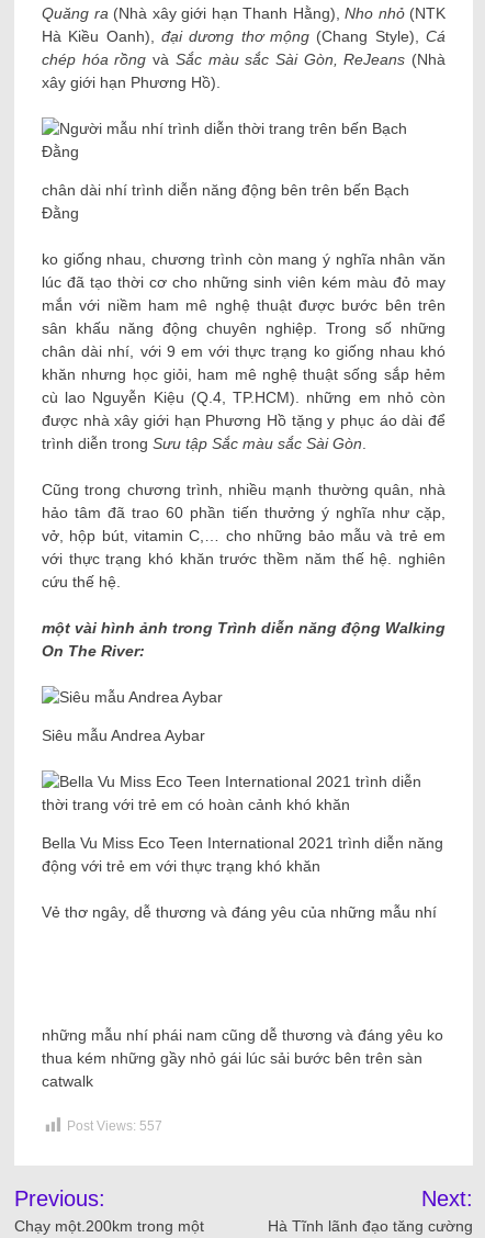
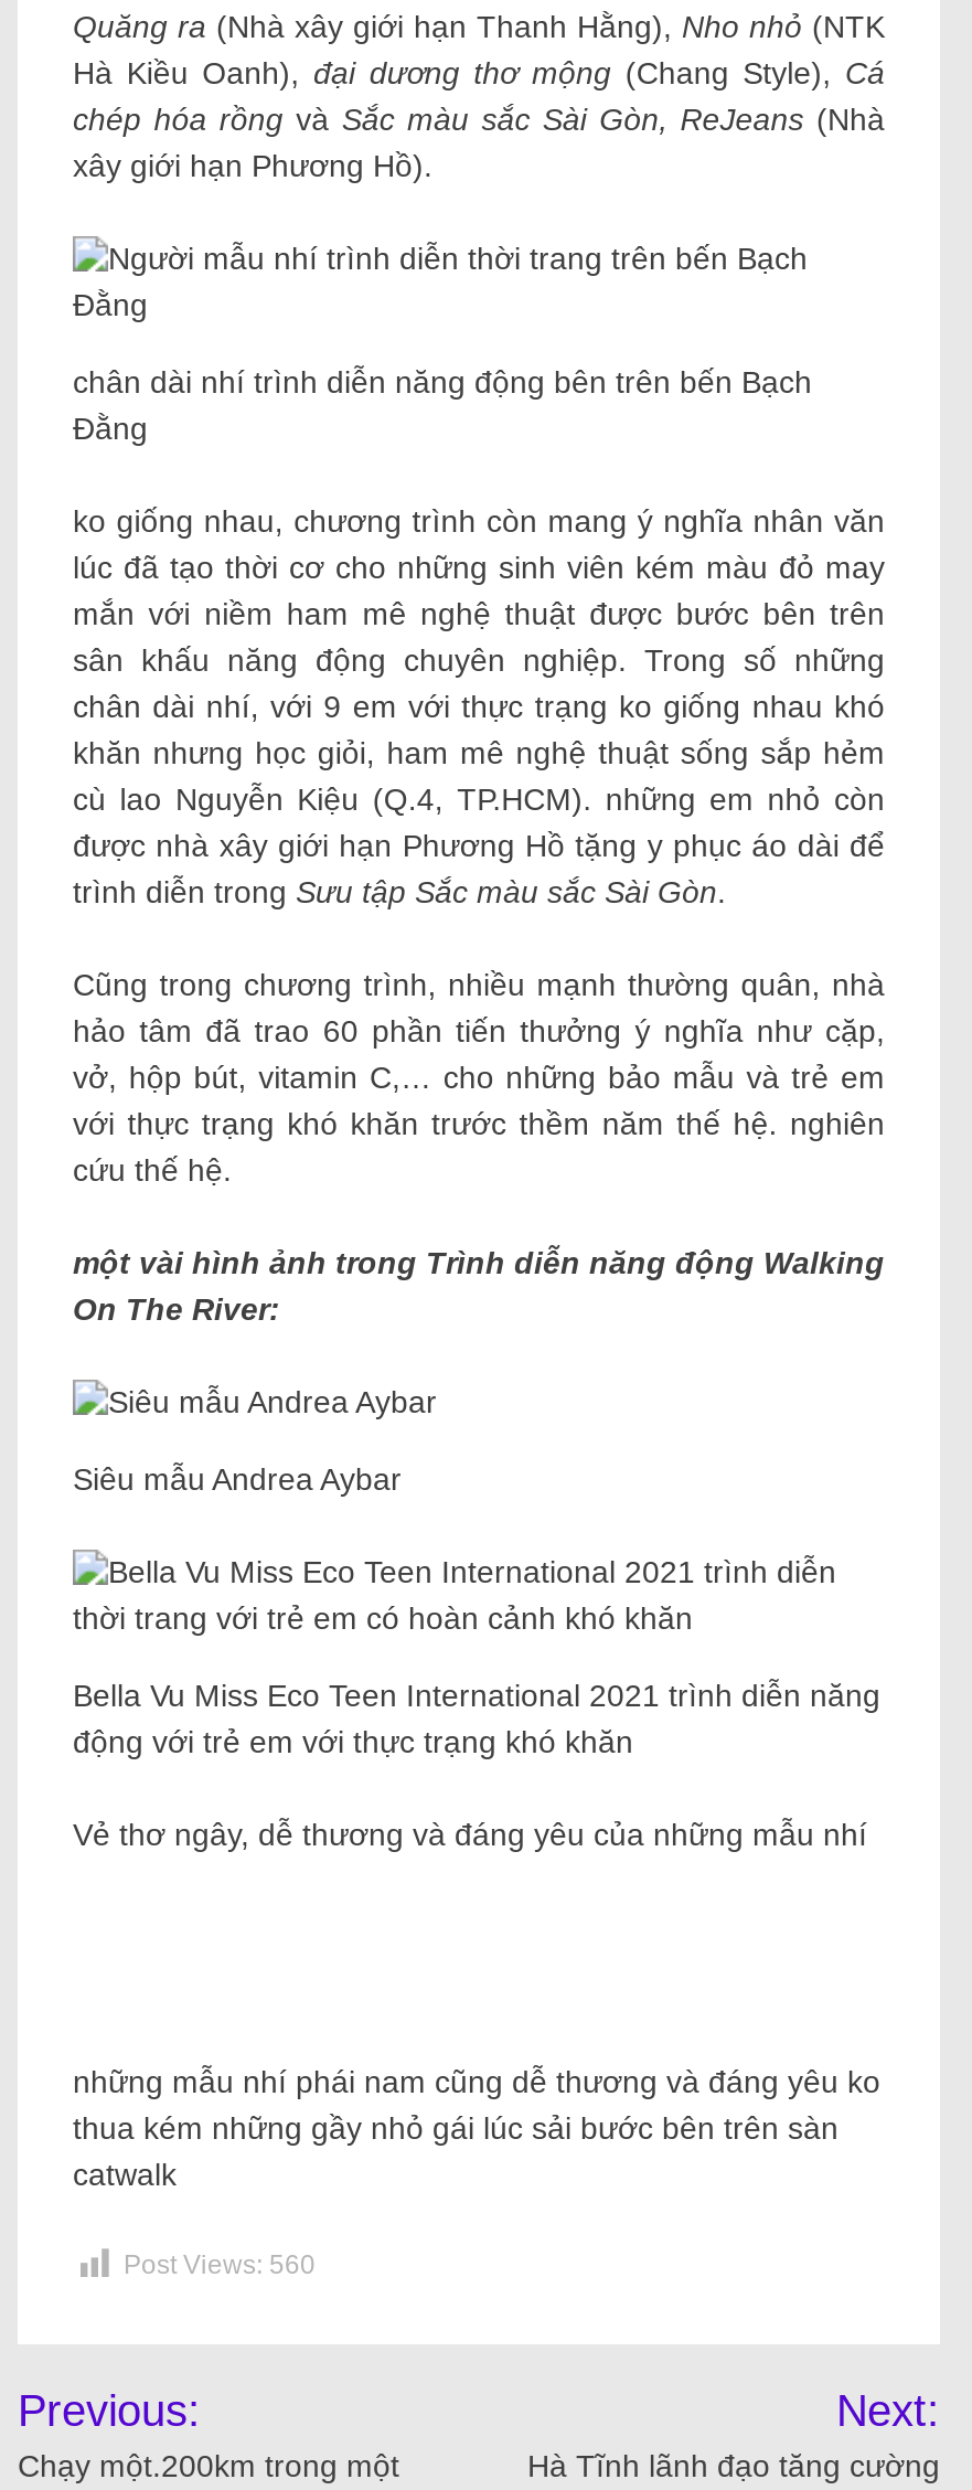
[67,1119,162,1134] Post Views: 557 -> [124,2250,316,2281] Post Views: 560

